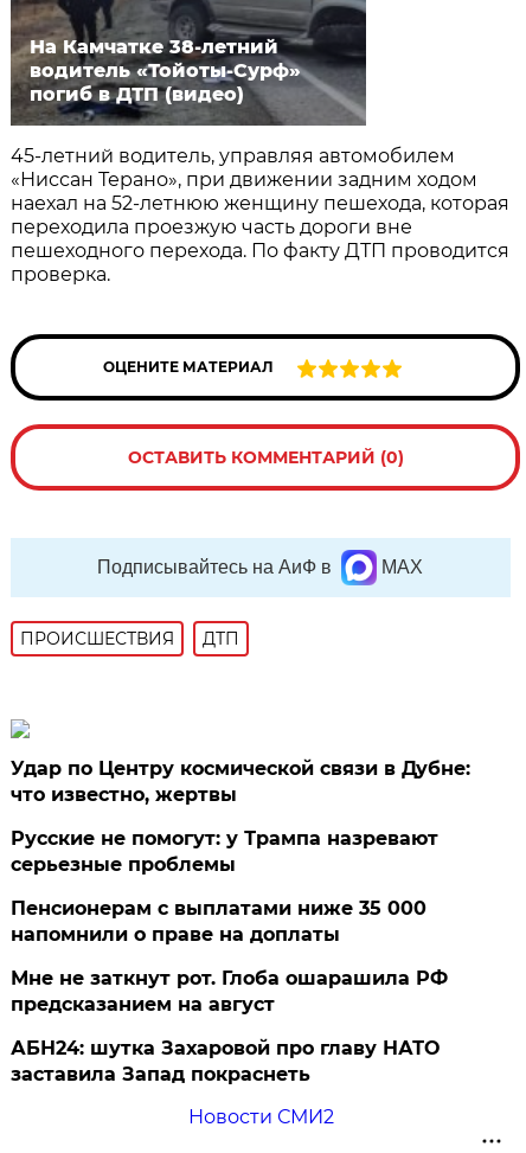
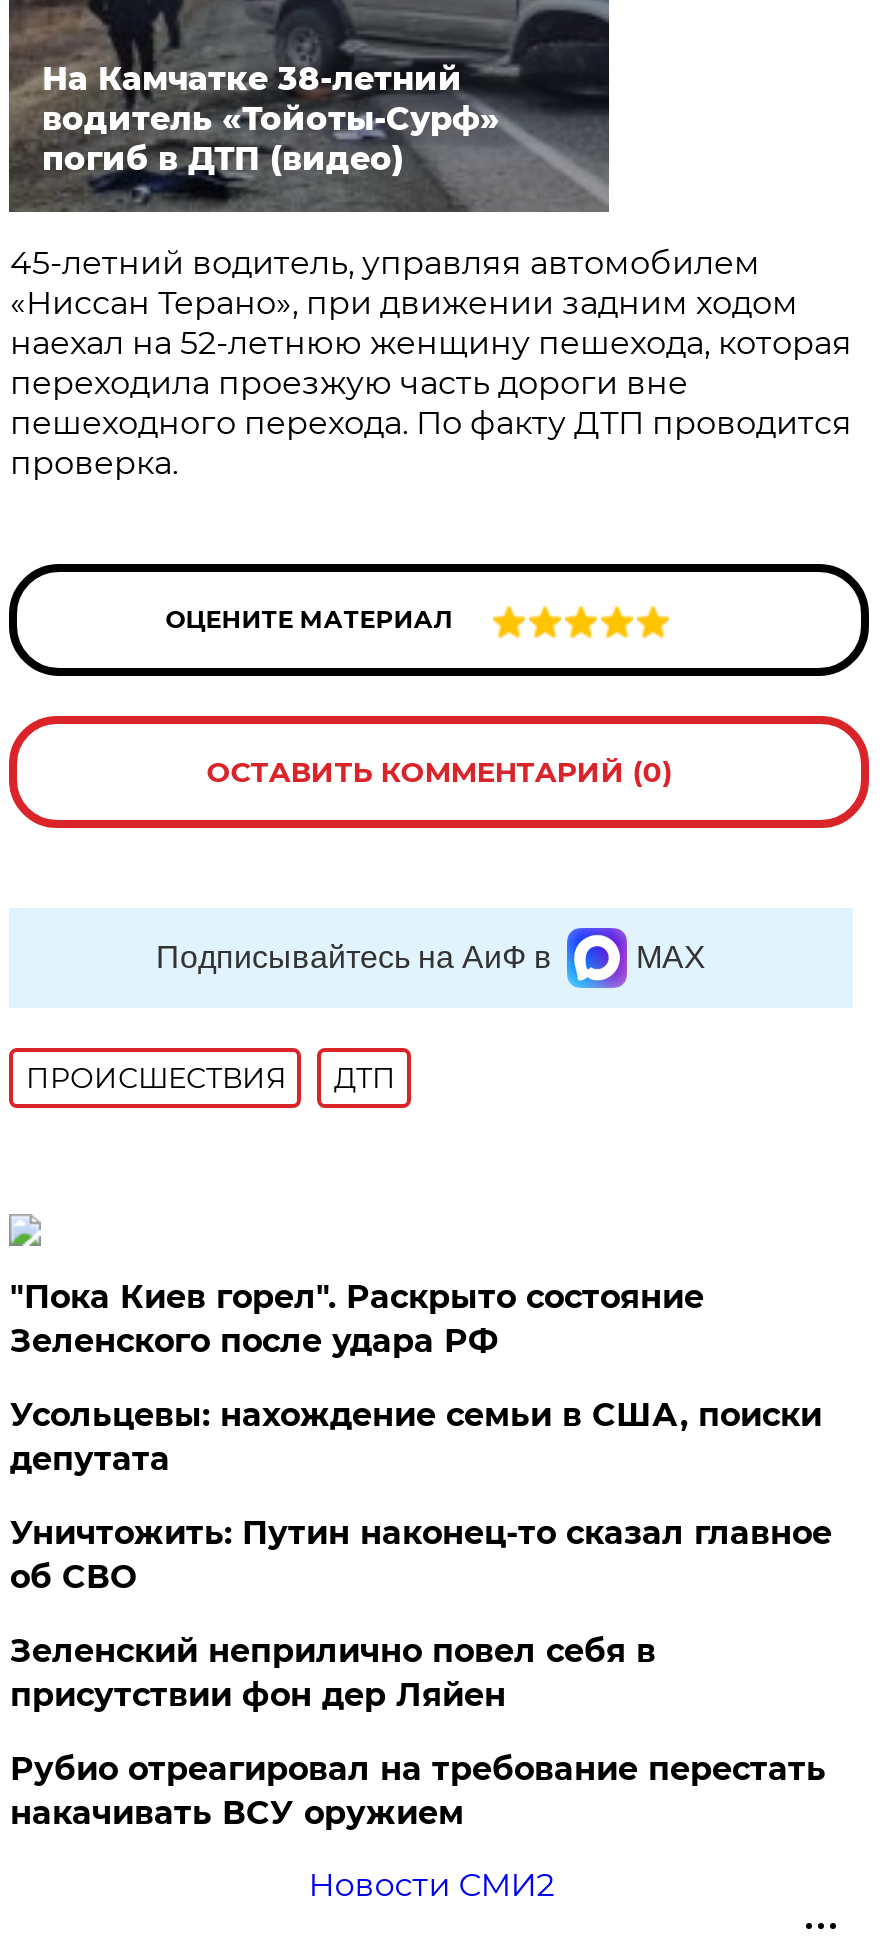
[11,757,471,806] Удар по Центру космической связи в Дубне: | что известно, жертвы -> [10,1278,704,1360] "Пока Киев горел". Раскрыто состояние | Зеленского после удара РФ
[11,827,439,876] Русские не помогут: у Трампа назревают | серьезные проблемы -> [10,1396,822,1478] Усольцевы: нахождение семьи в США, поиски | депутата
[11,897,427,946] Пенсионерам с выплатами ниже 35 000 | напомнили о праве на доплаты -> [10,1514,832,1596] Уничтожить: Путин наконец-то сказал главное | об СВО
[11,967,448,1016] Мне не заткнут рот. Глоба ошарашила РФ | предсказанием на август -> [10,1632,656,1714] Зеленский неприлично повел cебя в | присутствии фон дер Ляйен
[11,1037,440,1085] АБН24: шутка Захаровой про главу НАТО | заставила Запад покраснеть -> [10,1750,826,1832] Рубио отреагировал на требование перестать | накачивать ВСУ оружием

